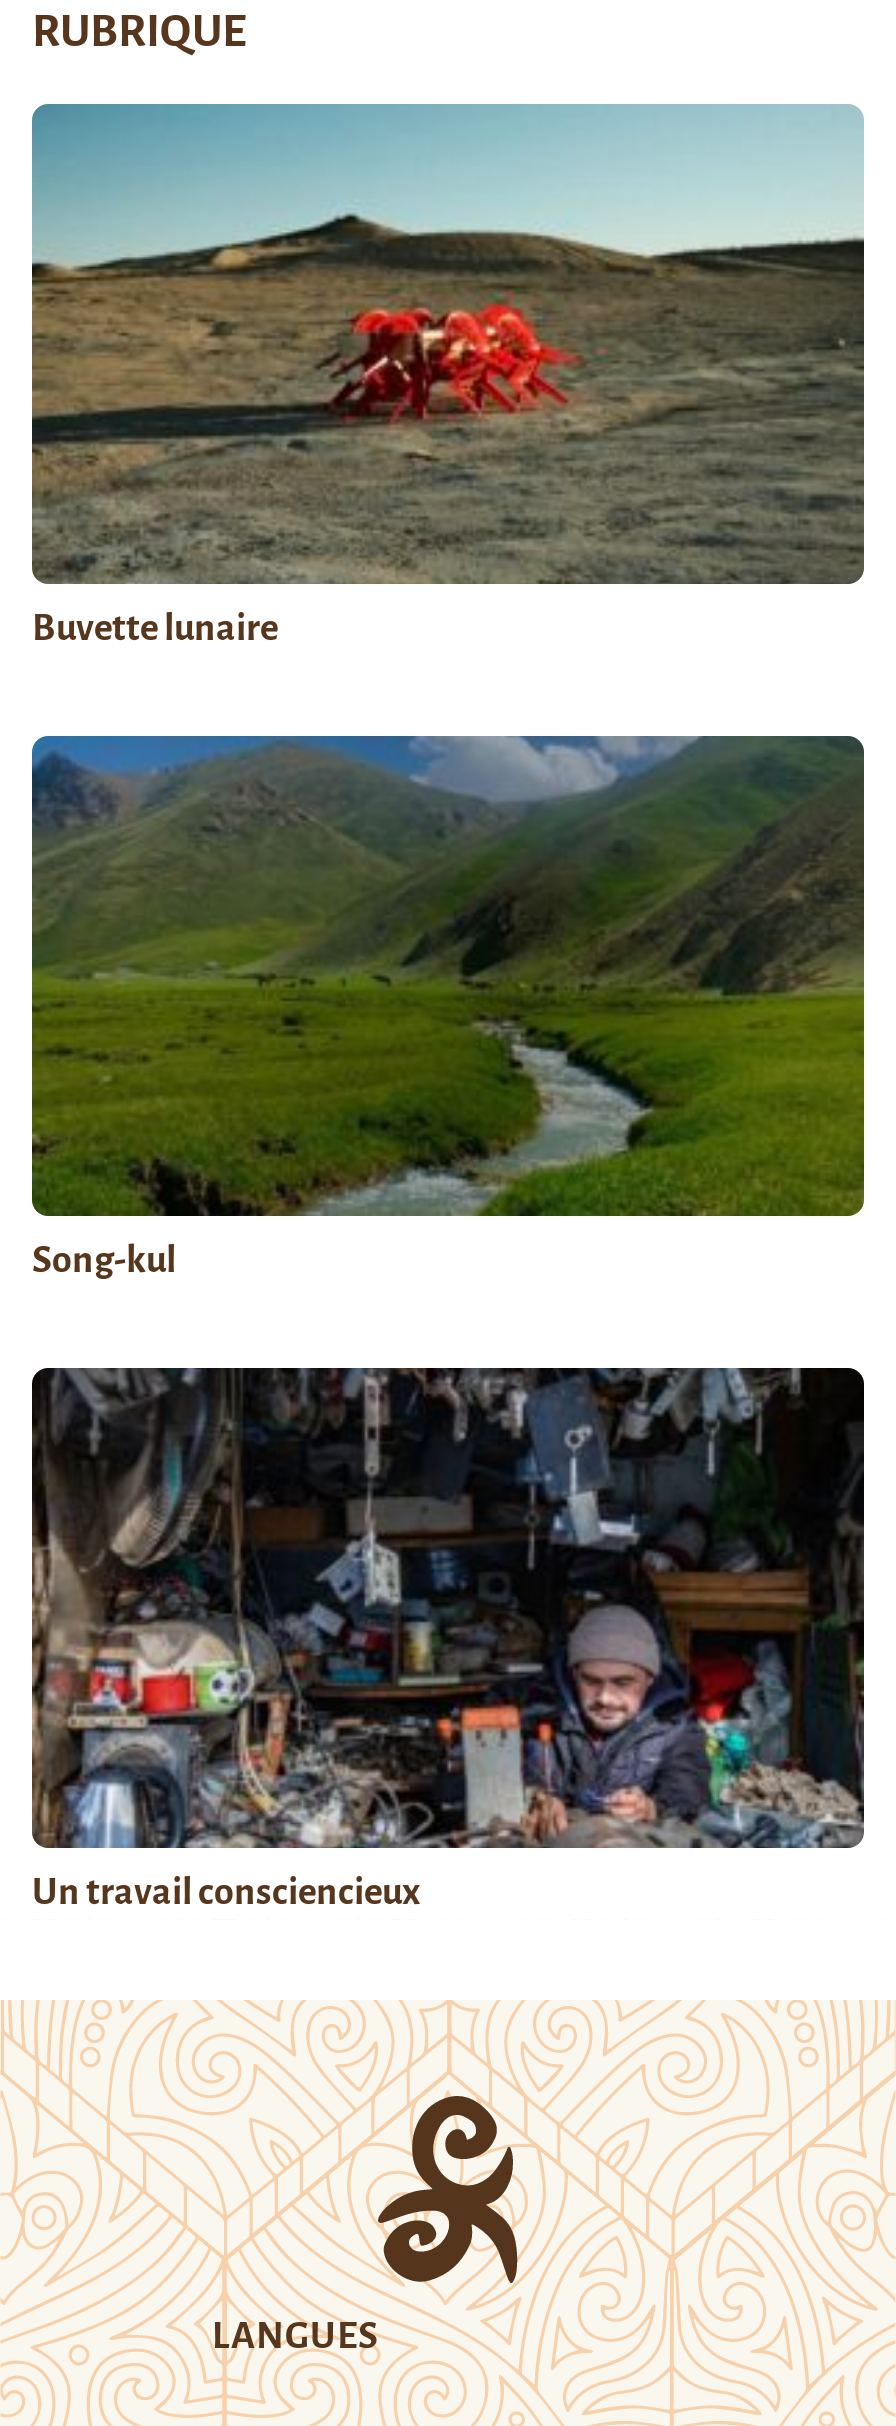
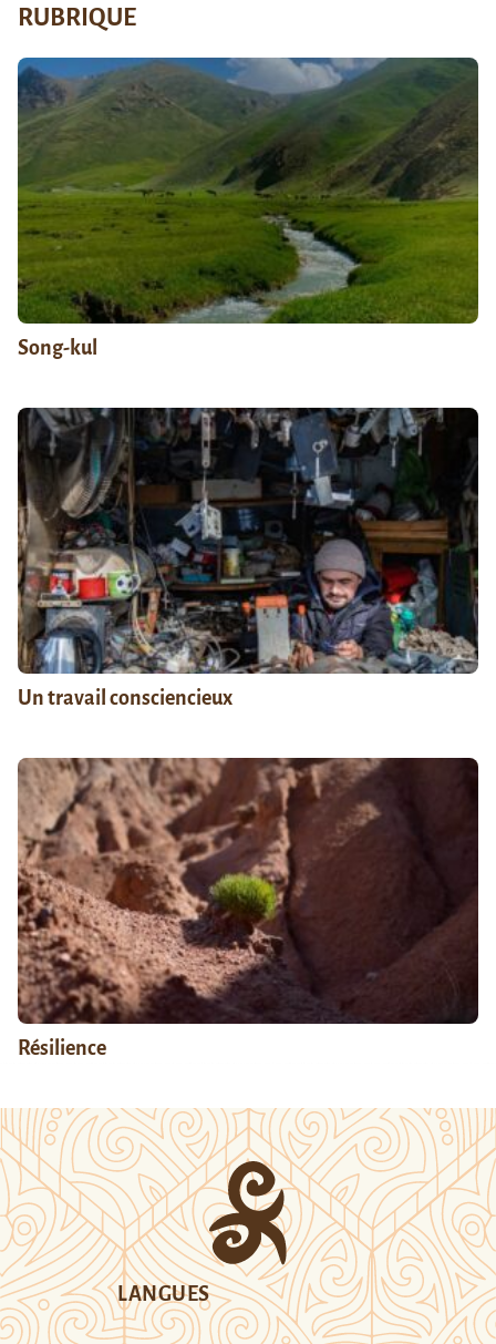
[30,104,864,648] [image] | Buvette lunaire -> none
moved [28,734,866,1912] -> [15,57,479,709]: [image] | Song-kul | Un travail consciencieux
none -> [17,757,478,1059] [image] | Résilience

